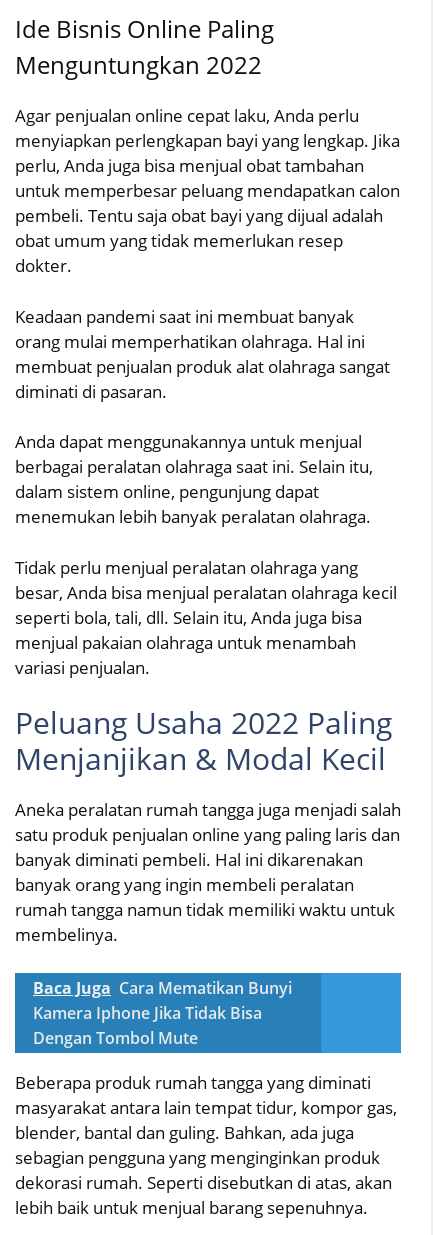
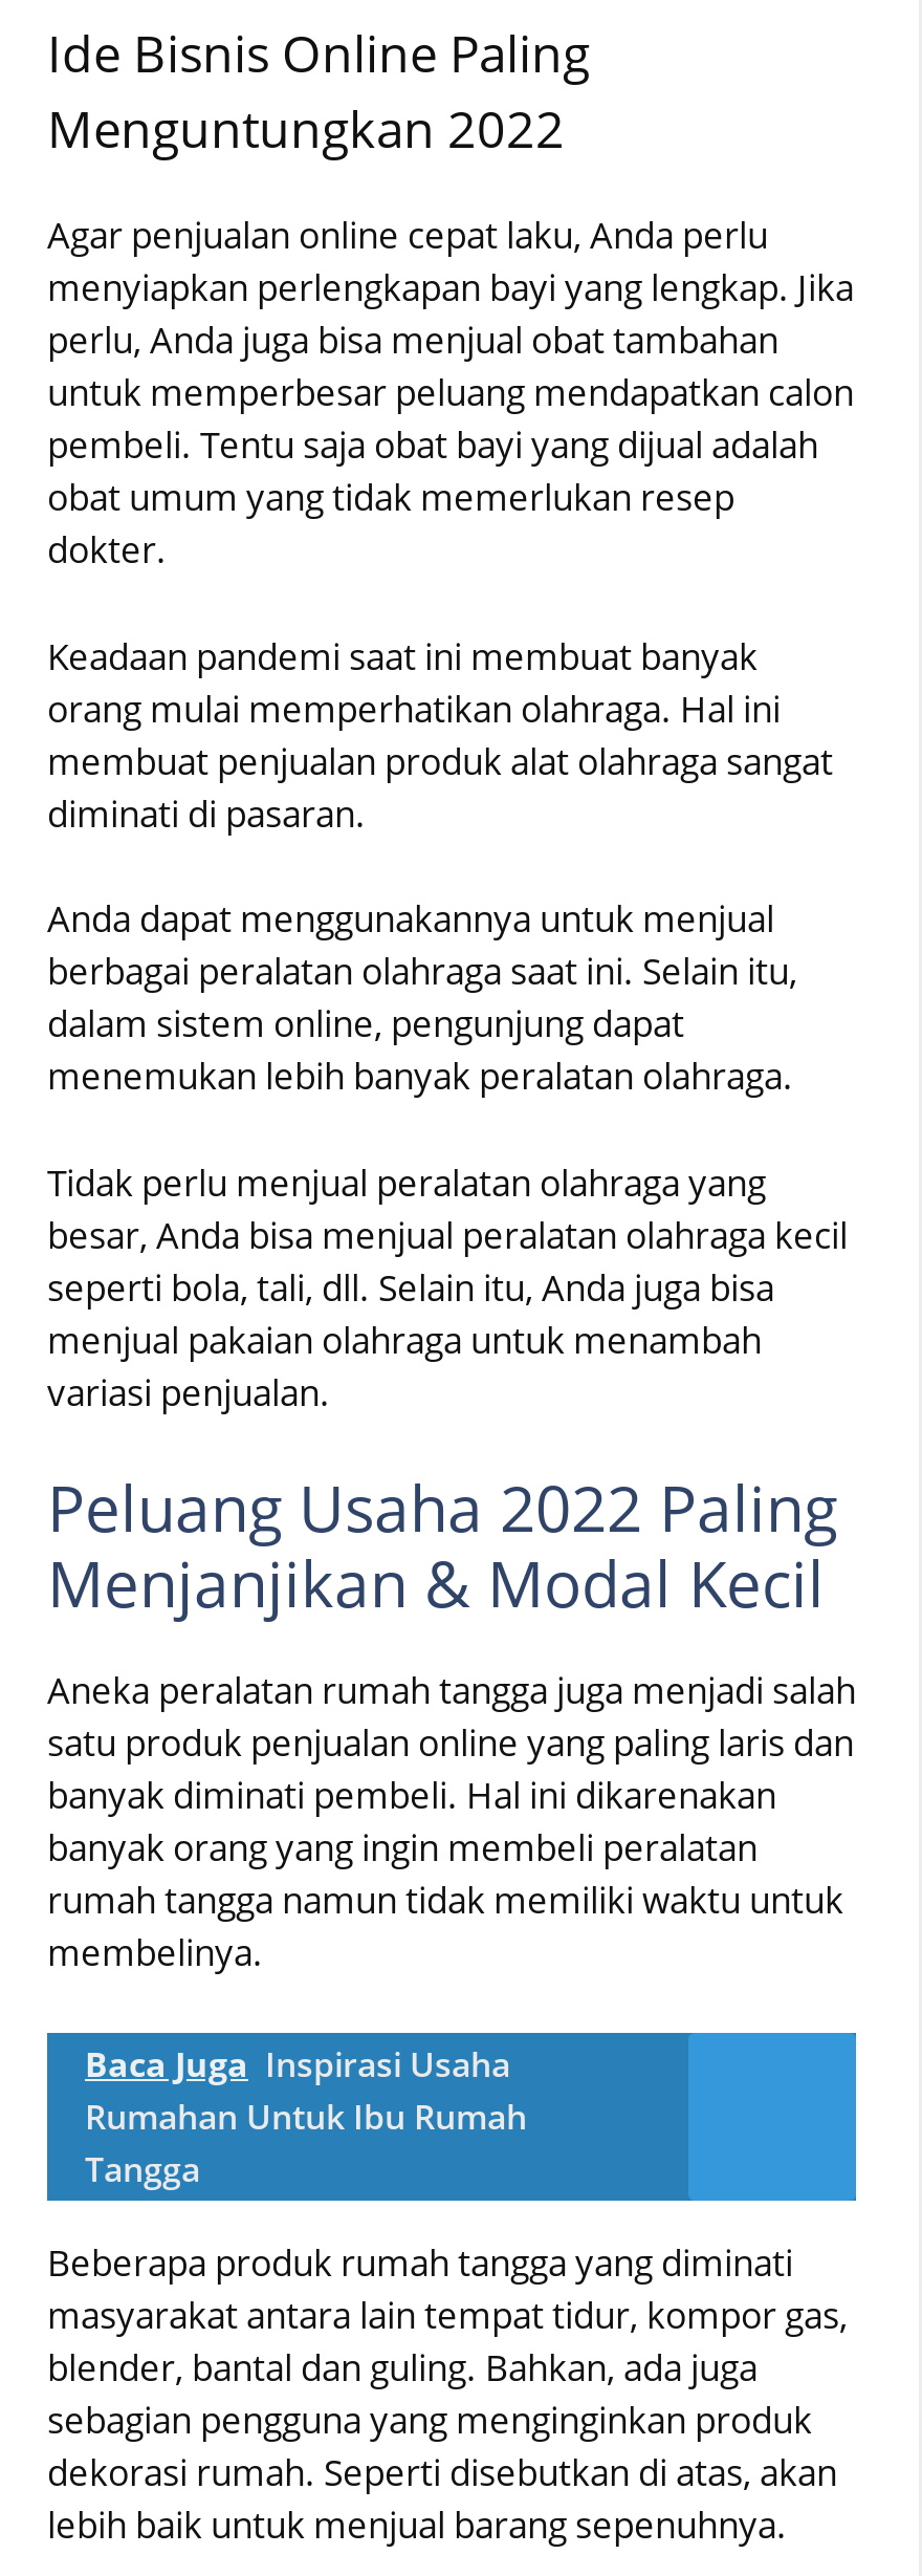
[33,976,292,1048] Baca Juga Cara Mematikan Bunyi | Kamera Iphone Jika Tidak Bisa | Dengan Tombol Mute -> [85,2040,527,2191] Baca Juga Inspirasi Usaha | Rumahan Untuk Ibu Rumah | Tangga

